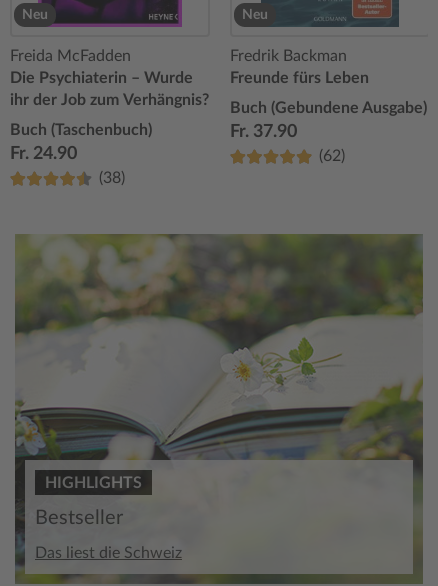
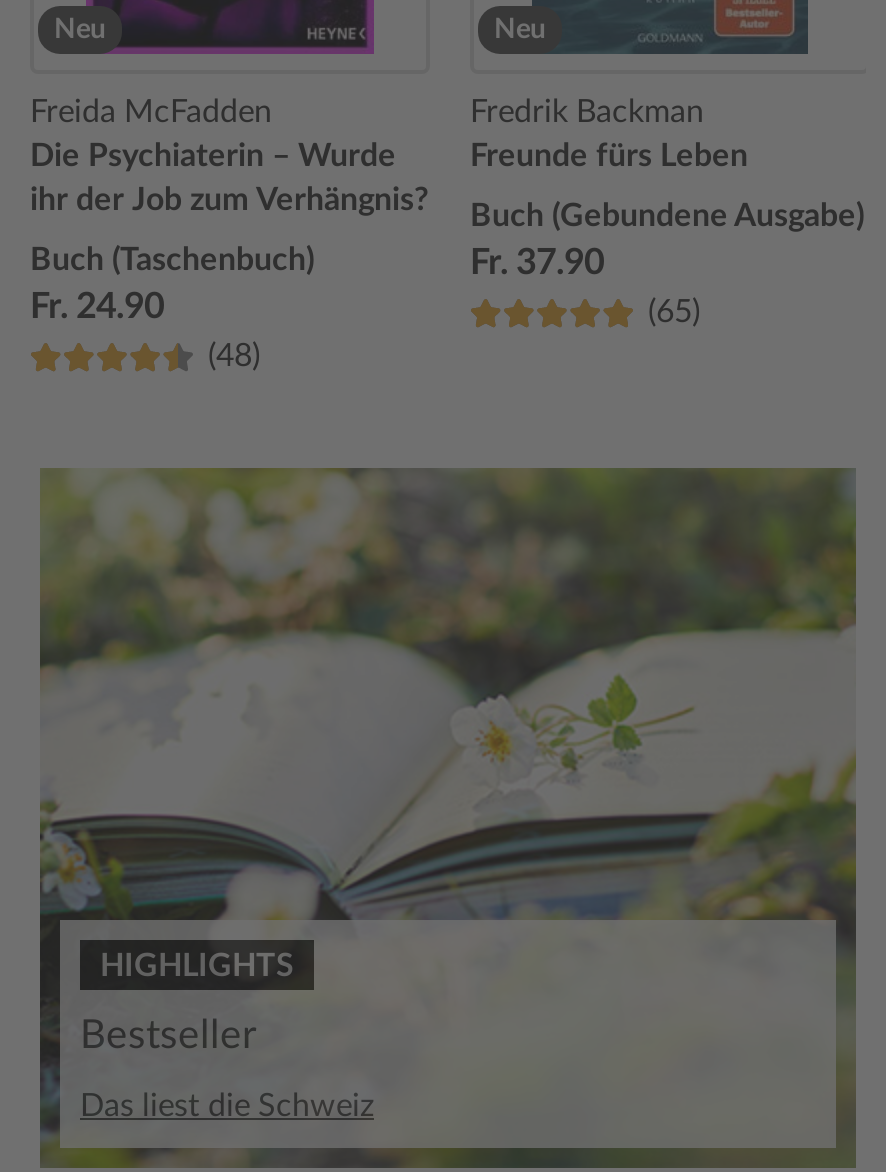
[319,148,345,164] (62) -> [648,296,700,328] (65)
[99,170,125,186] (38) -> [208,340,260,372] (48)

